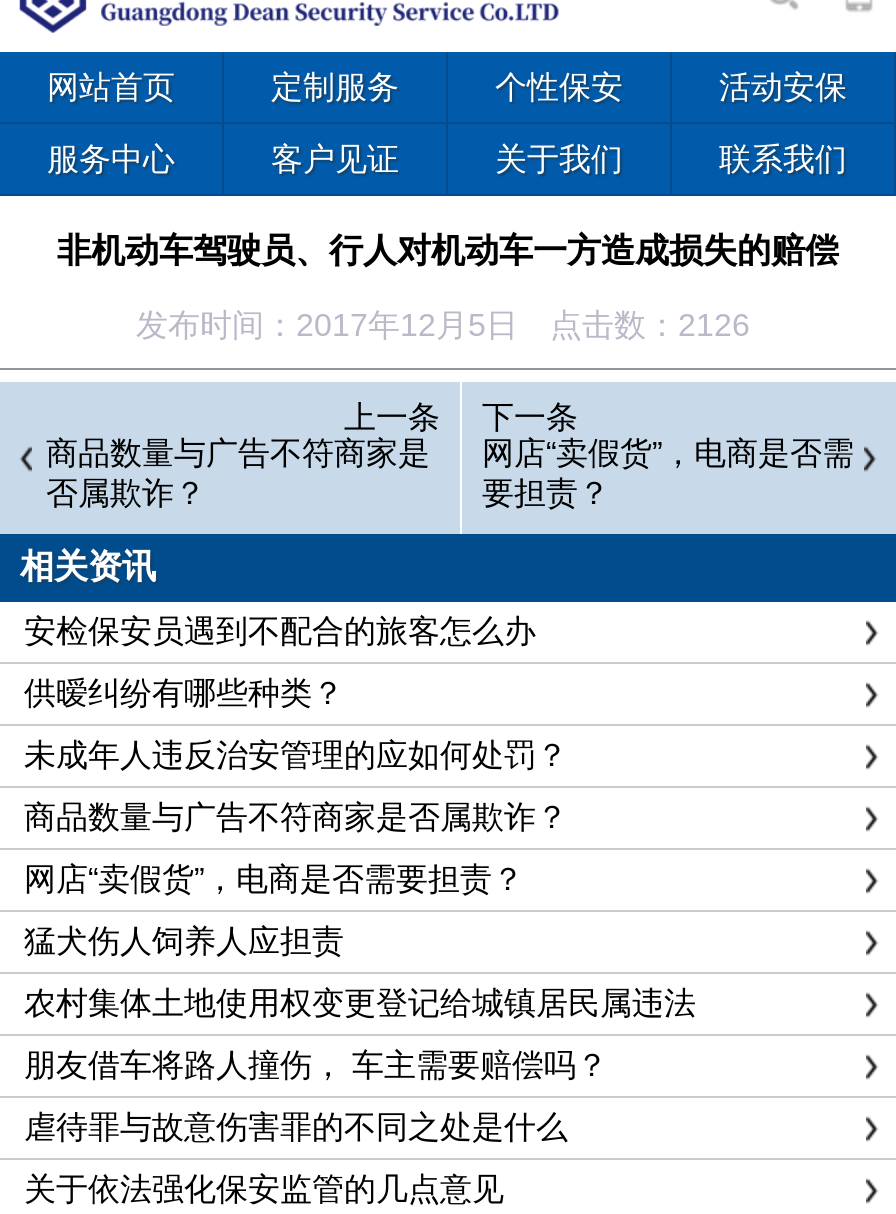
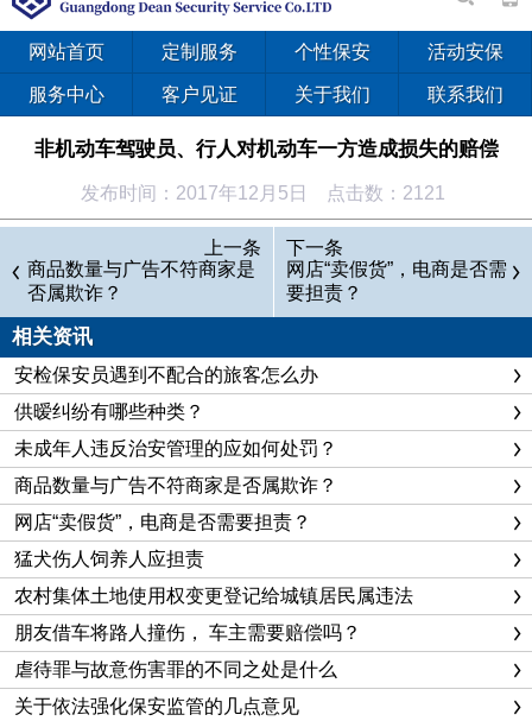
[136,308,750,342] 发布时间：2017年12月5日 点击数：2126 -> [81,183,445,203] 发布时间：2017年12月5日 点击数：2121

